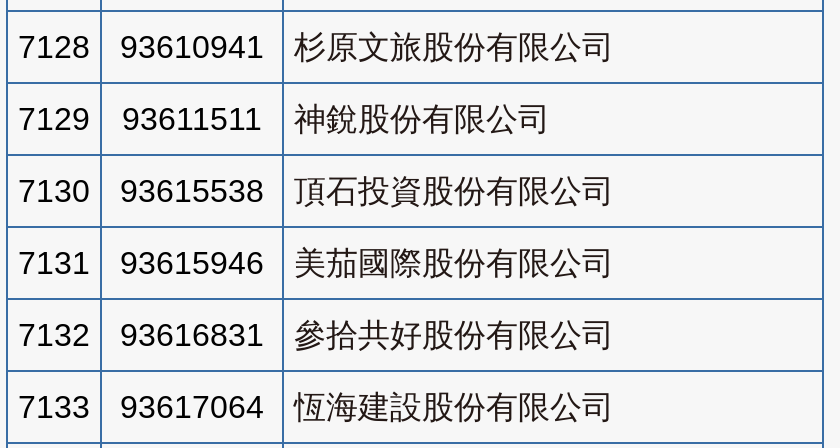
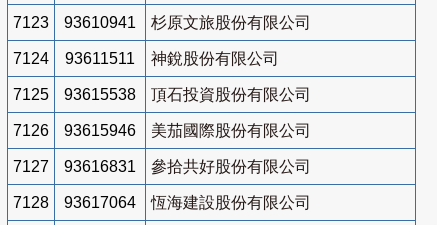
[18,30,614,64] 7128 93610941 杉原文旅股份有限公司 -> [13,14,311,31] 7123 93610941 杉原文旅股份有限公司
[18,102,550,136] 7129 93611511 神銳股份有限公司 -> [13,50,279,67] 7124 93611511 神銳股份有限公司
[18,174,614,208] 7130 93615538 頂石投資股份有限公司 -> [13,86,311,103] 7125 93615538 頂石投資股份有限公司
[18,246,614,280] 7131 93615946 美茄國際股份有限公司 -> [13,122,311,139] 7126 93615946 美茄國際股份有限公司
[18,318,614,352] 7132 93616831 參拾共好股份有限公司 -> [13,158,311,175] 7127 93616831 參拾共好股份有限公司
[18,390,614,424] 7133 93617064 恆海建設股份有限公司 -> [13,194,311,211] 7128 93617064 恆海建設股份有限公司

